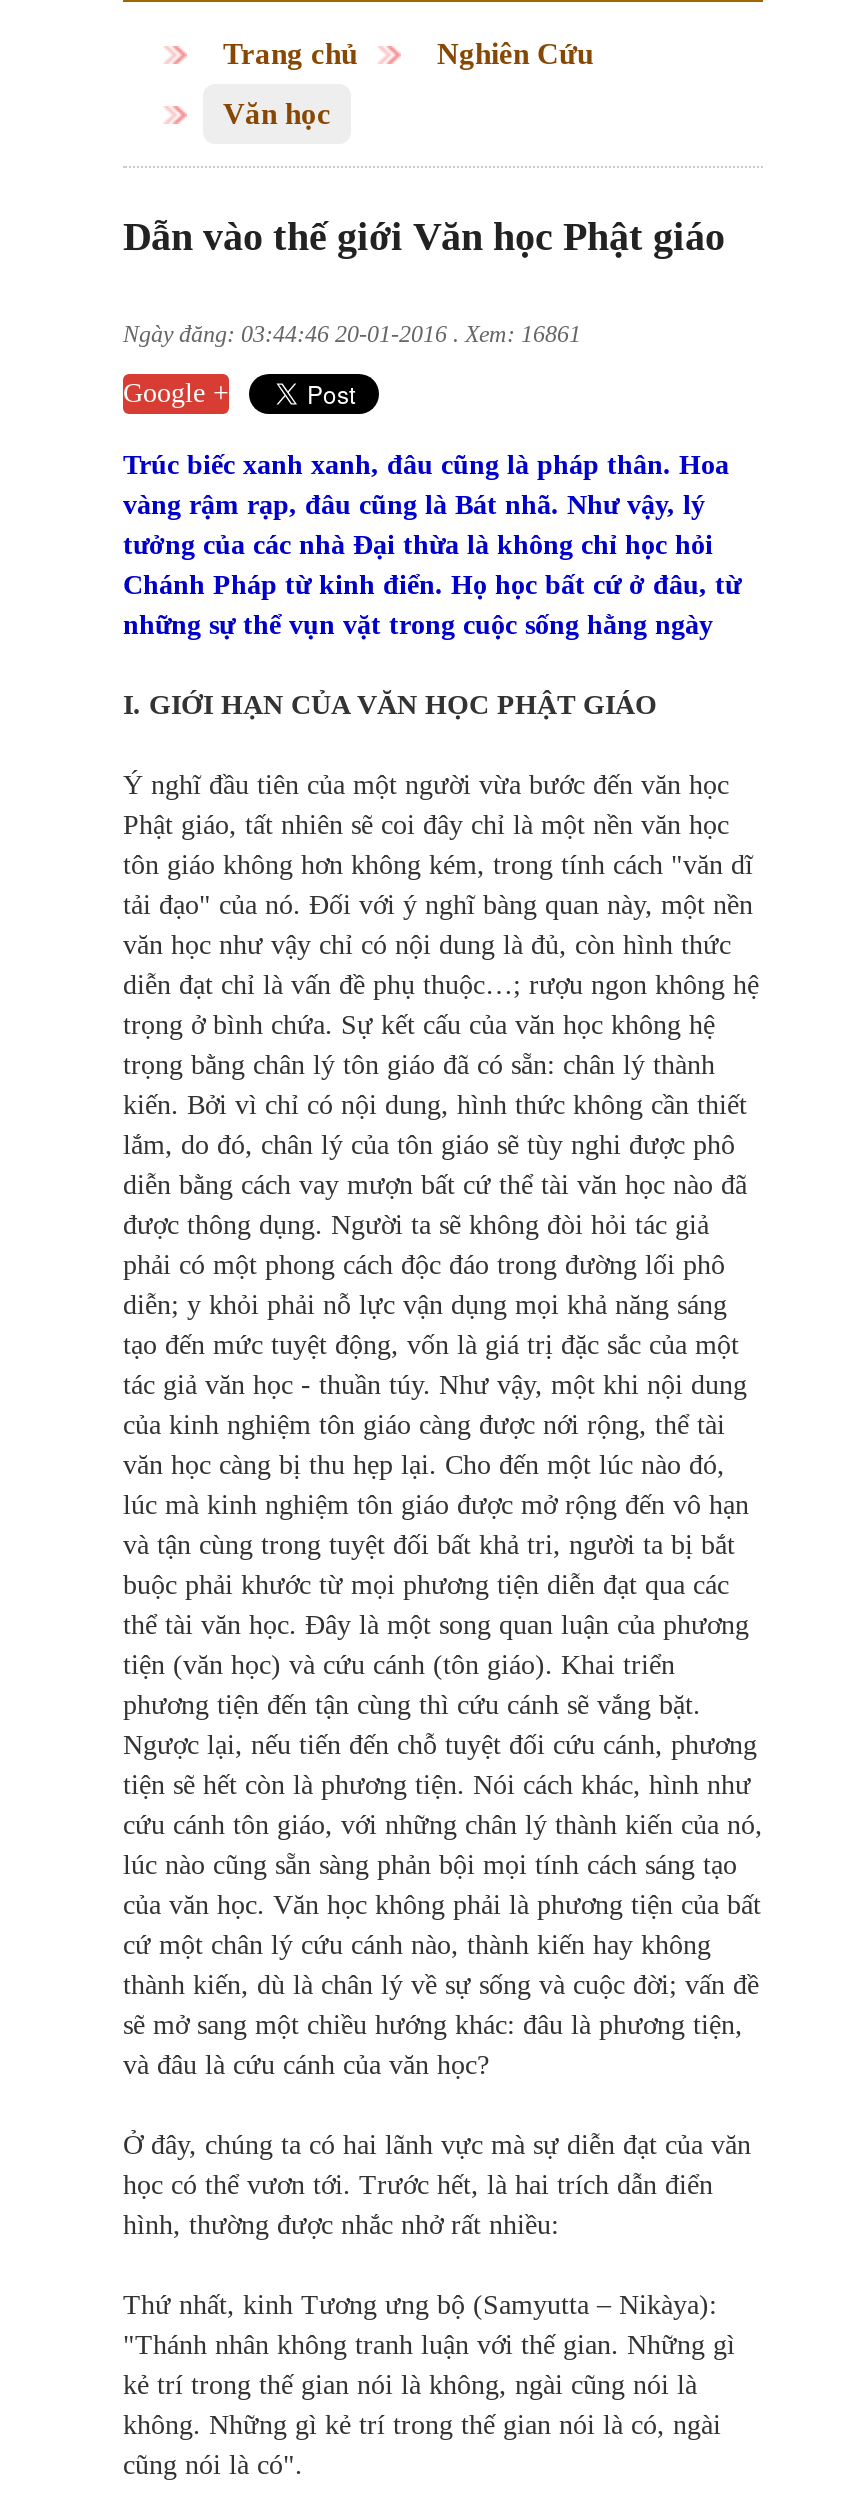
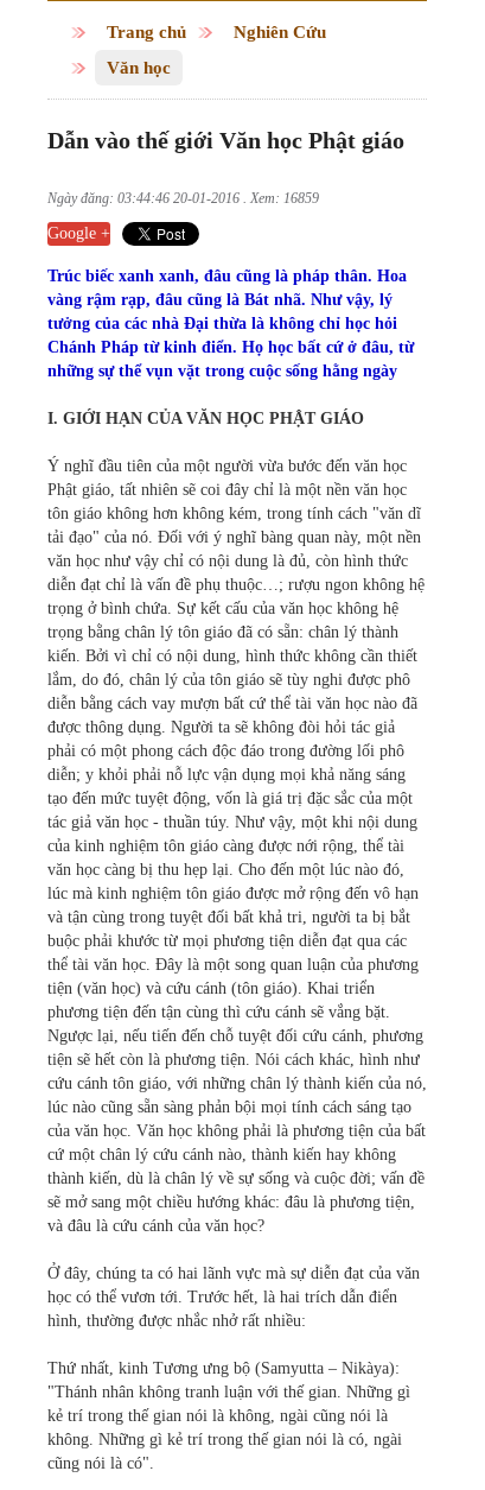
[123,321,581,349] Ngày đăng: 03:44:46 20-01-2016 . Xem: 16861 -> [47,190,319,207] Ngày đăng: 03:44:46 20-01-2016 . Xem: 16859

